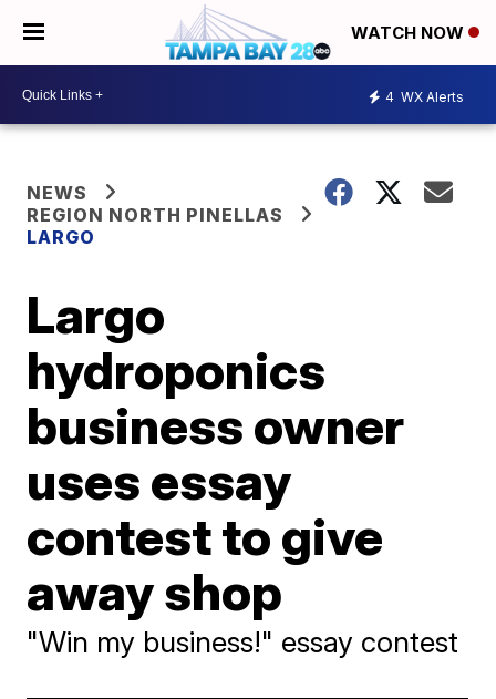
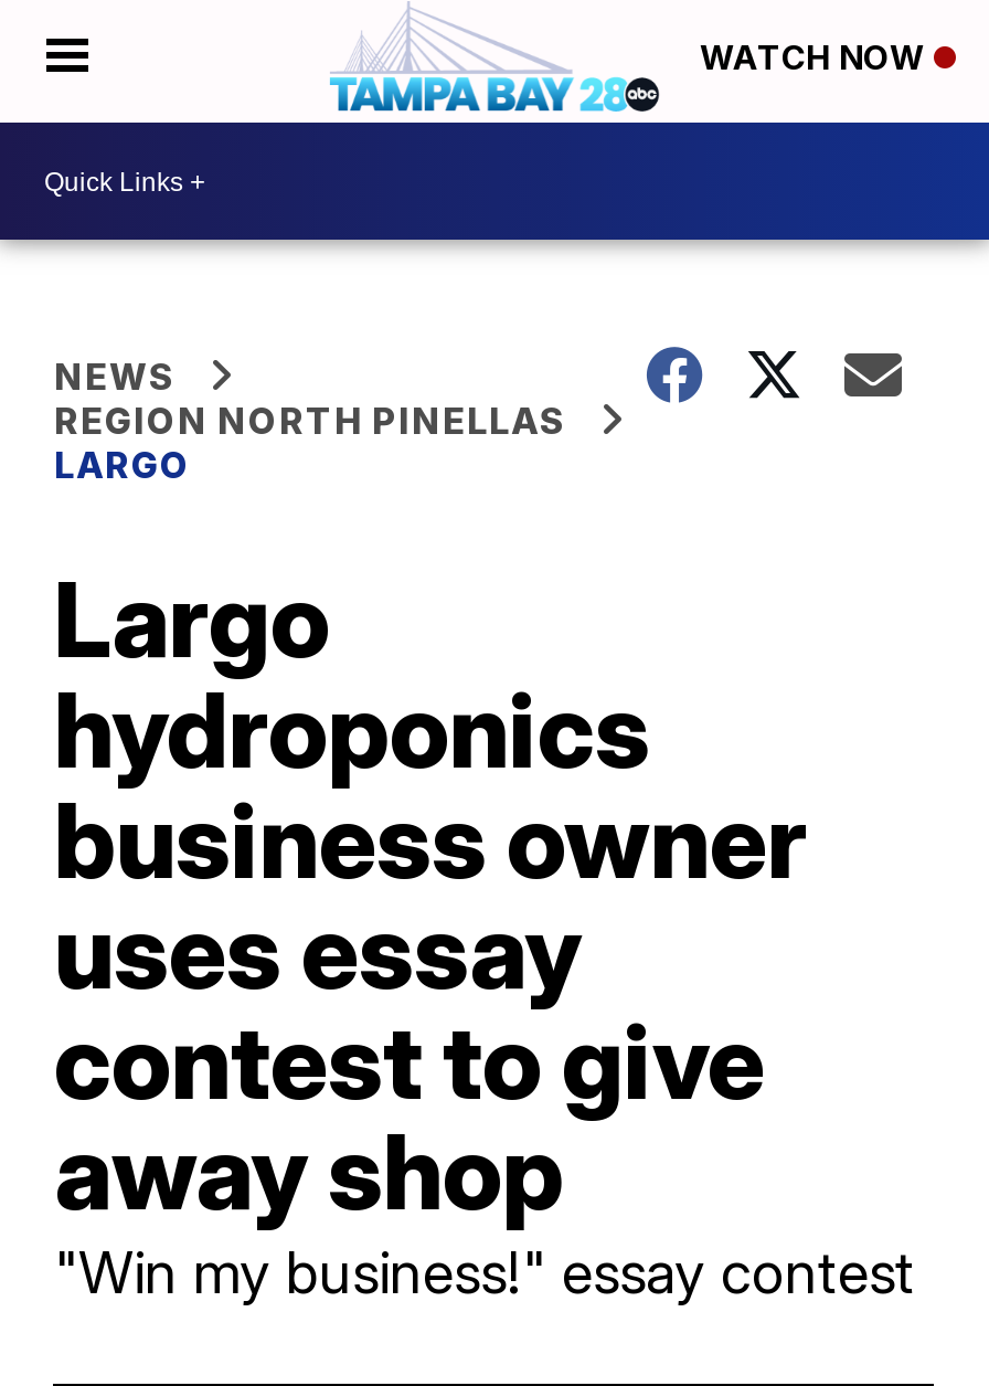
[385,88,464,105] 4 WX Alerts -> none

